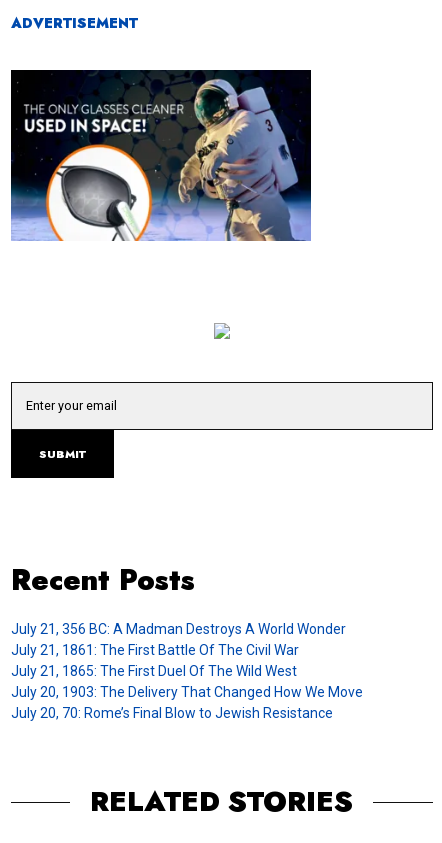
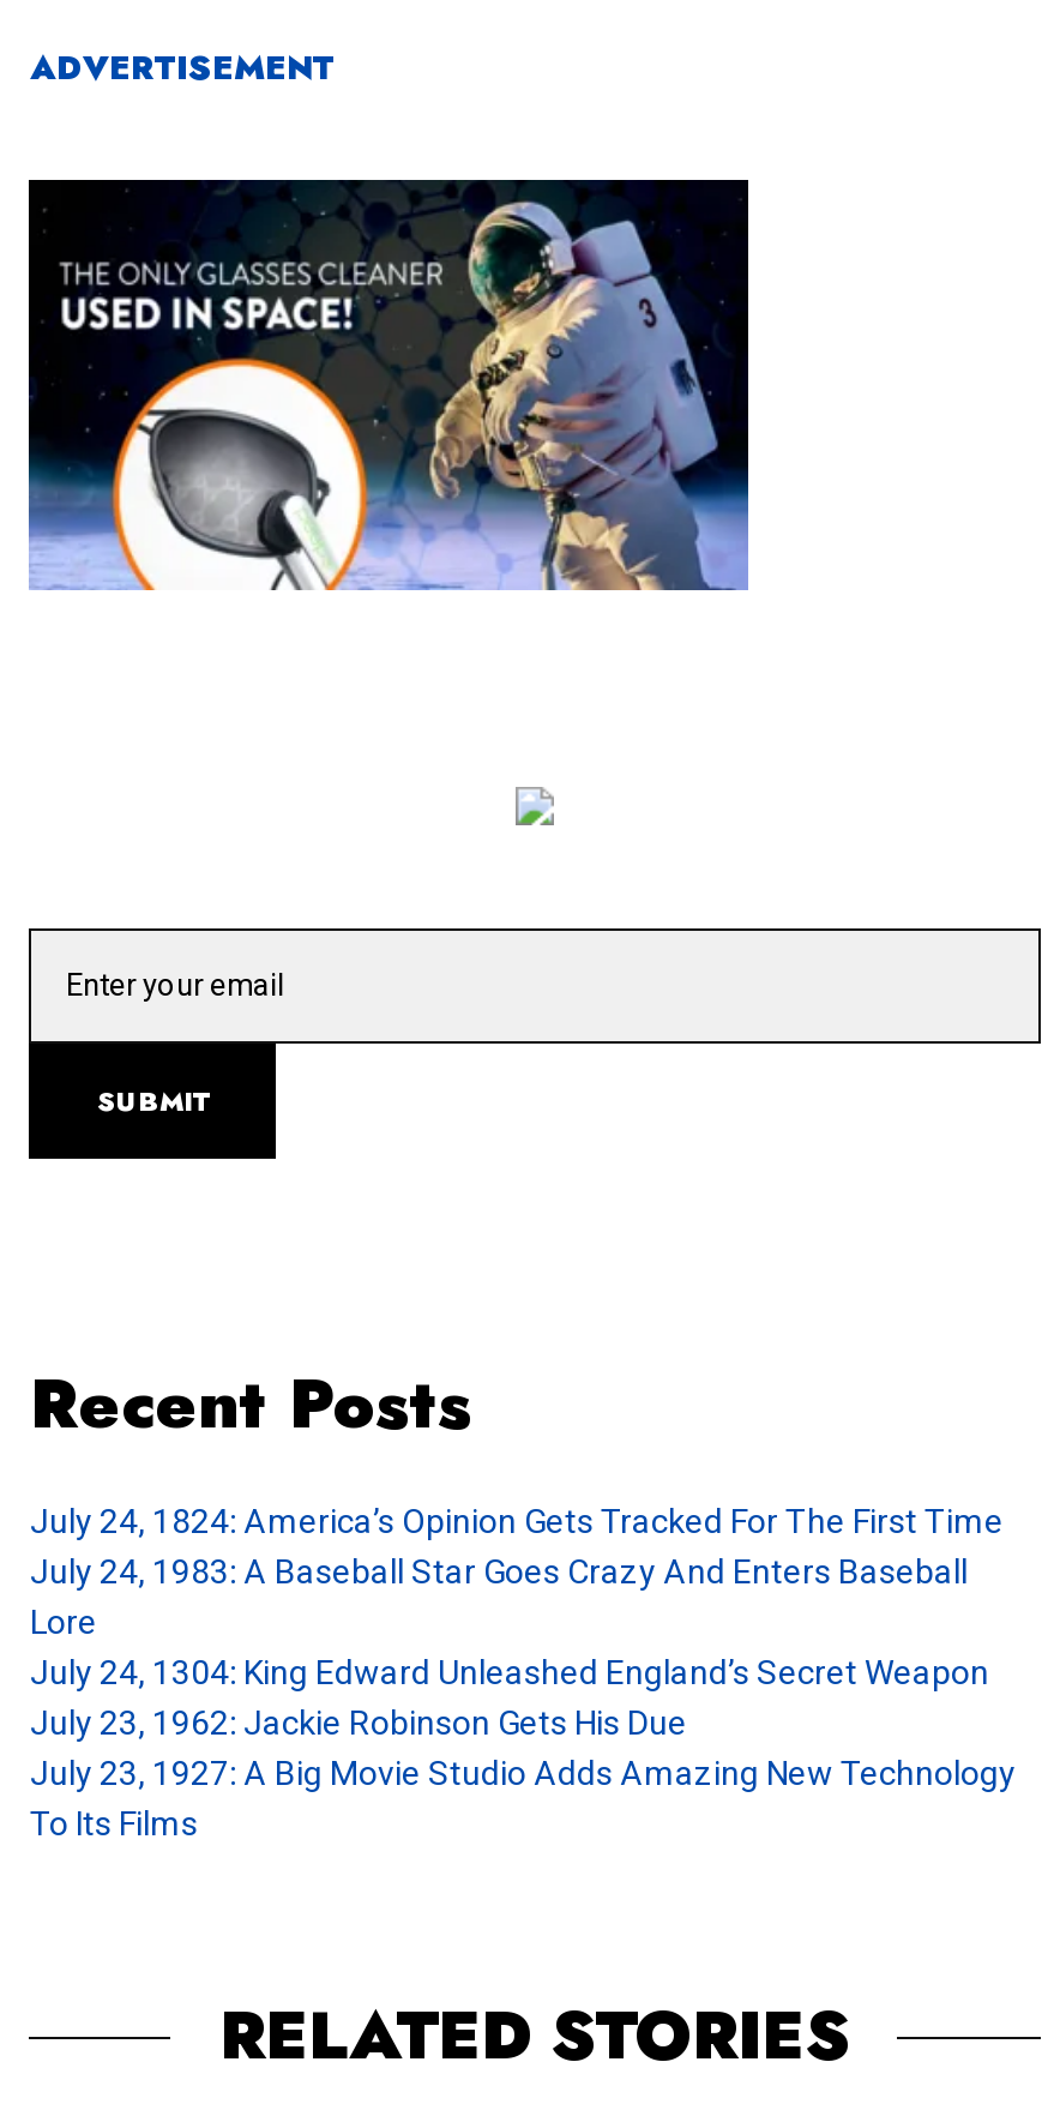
[11,621,363,721] July 21, 356 BC: A Madman Destroys A World Wonder | July 21, 1861: The First Battle Of The Civil War | July 21, 1865: The First Duel Of The Wild West | July 20, 1903: The Delivery That Changed How We Move | July 20, 70: Rome’s Final Blow to Jewish Resistance -> [30,1503,1015,1843] July 24, 1824: America’s Opinion Gets Tracked For The First Time | July 24, 1983: A Baseball Star Goes Crazy And Enters Baseball | Lore | July 24, 1304: King Edward Unleashed England’s Secret Weapon | July 23, 1962: Jackie Robinson Gets His Due | July 23, 1927: A Big Movie Studio Adds Amazing New Technology | To Its Films

